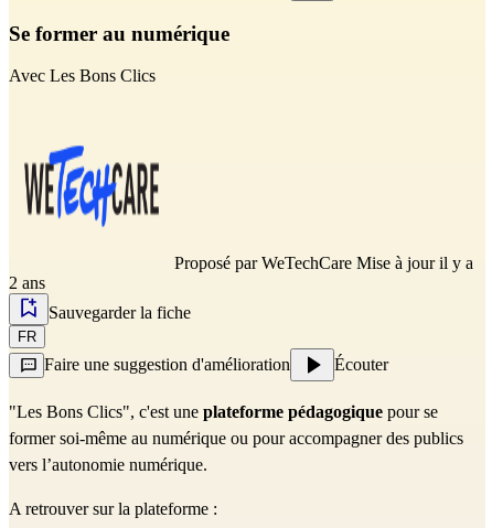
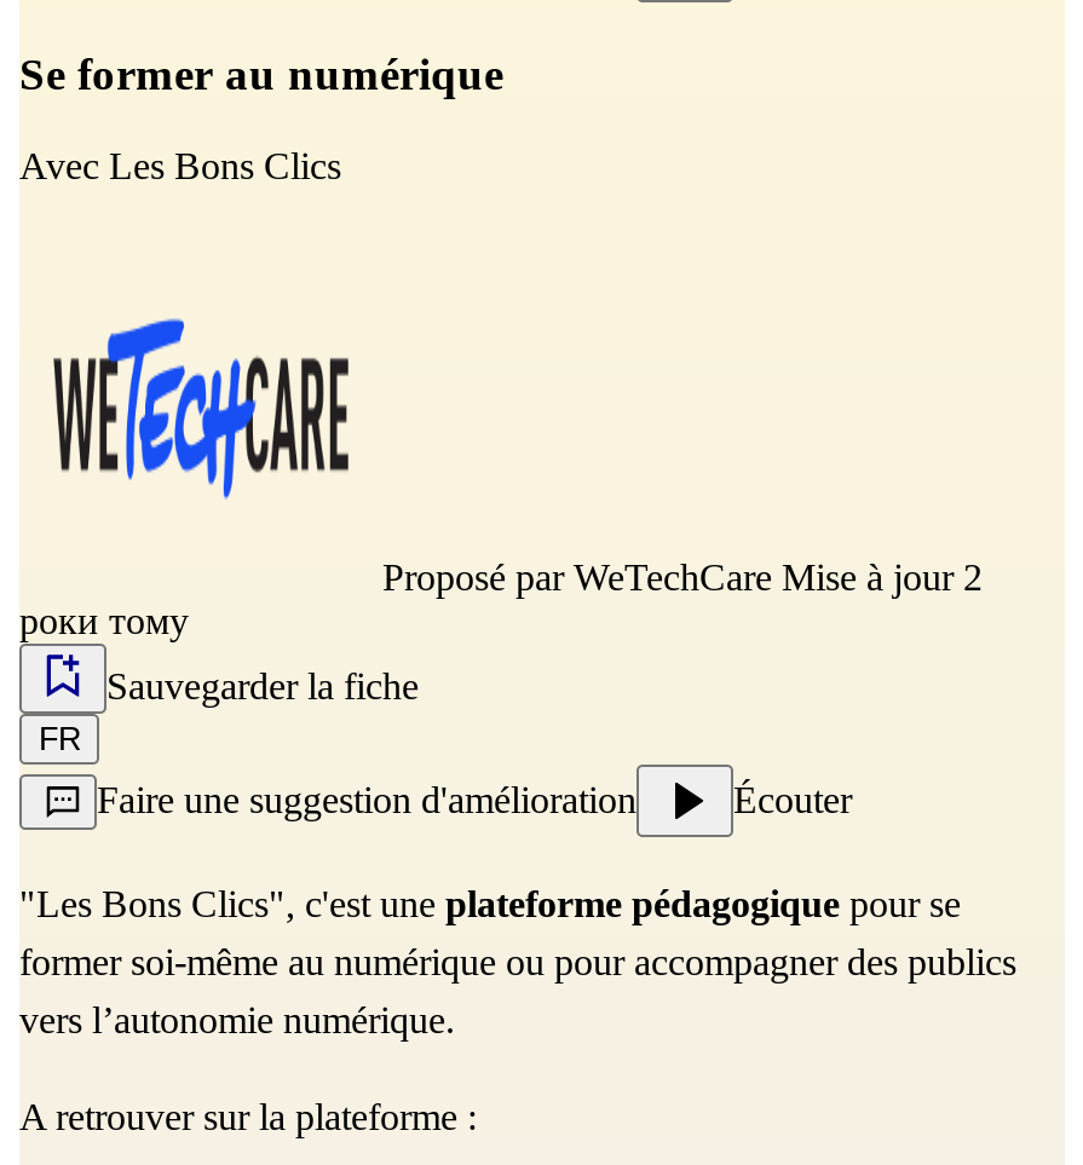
[9,254,473,293] Proposé par WeTechCare Mise à jour il y a | 2 ans -> [19,557,983,642] Proposé par WeTechCare Mise à jour 2 | роки тому

